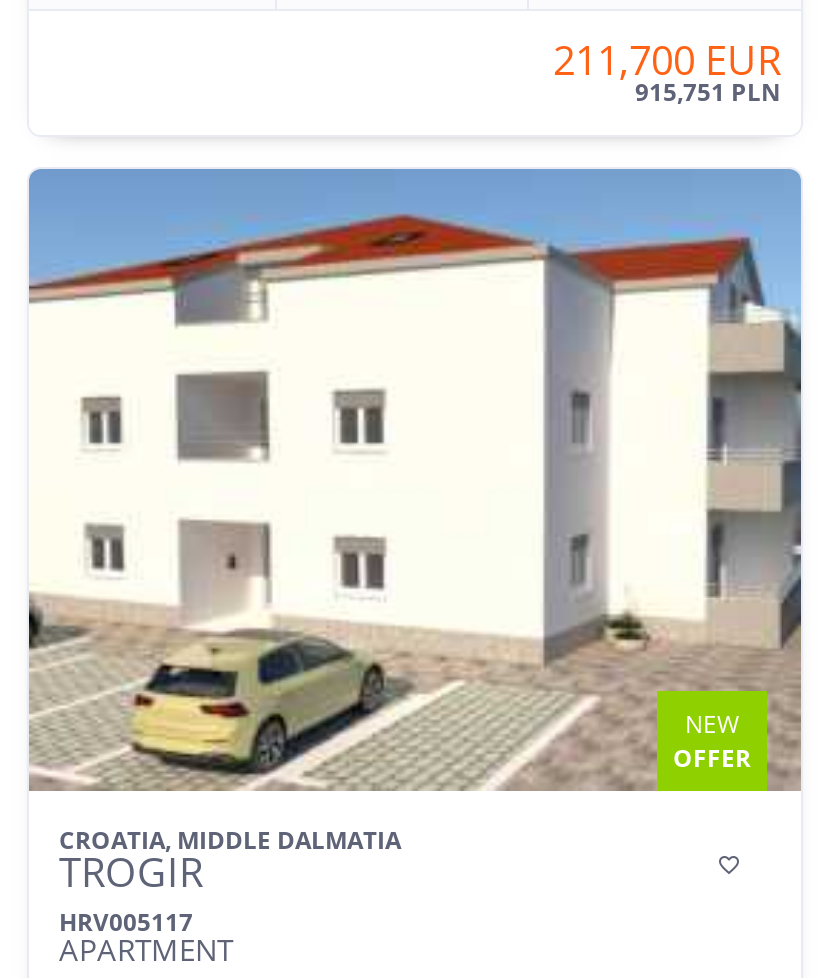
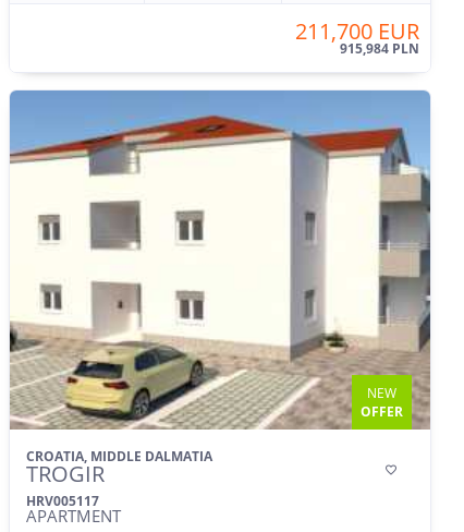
[635,74,781,108] 915,751 PLN -> [340,39,419,57] 915,984 PLN

